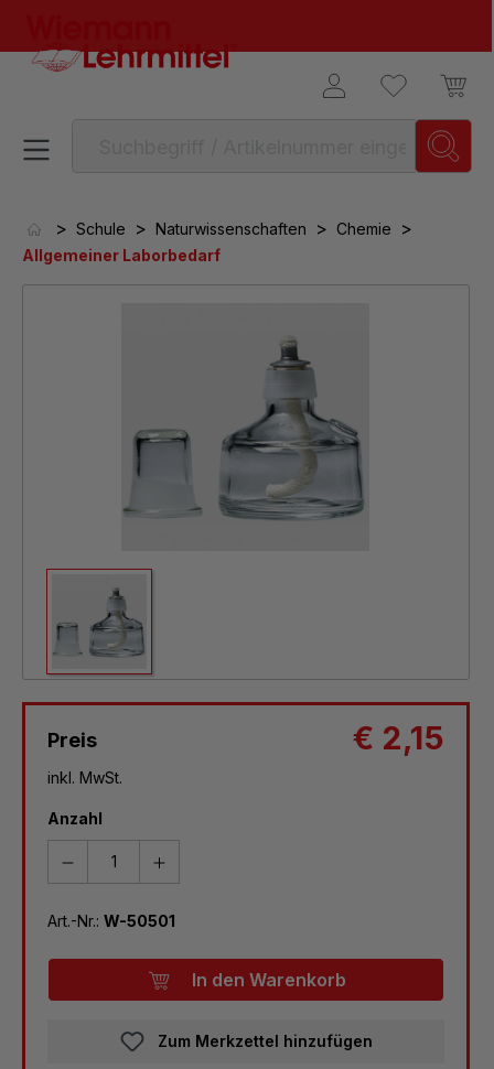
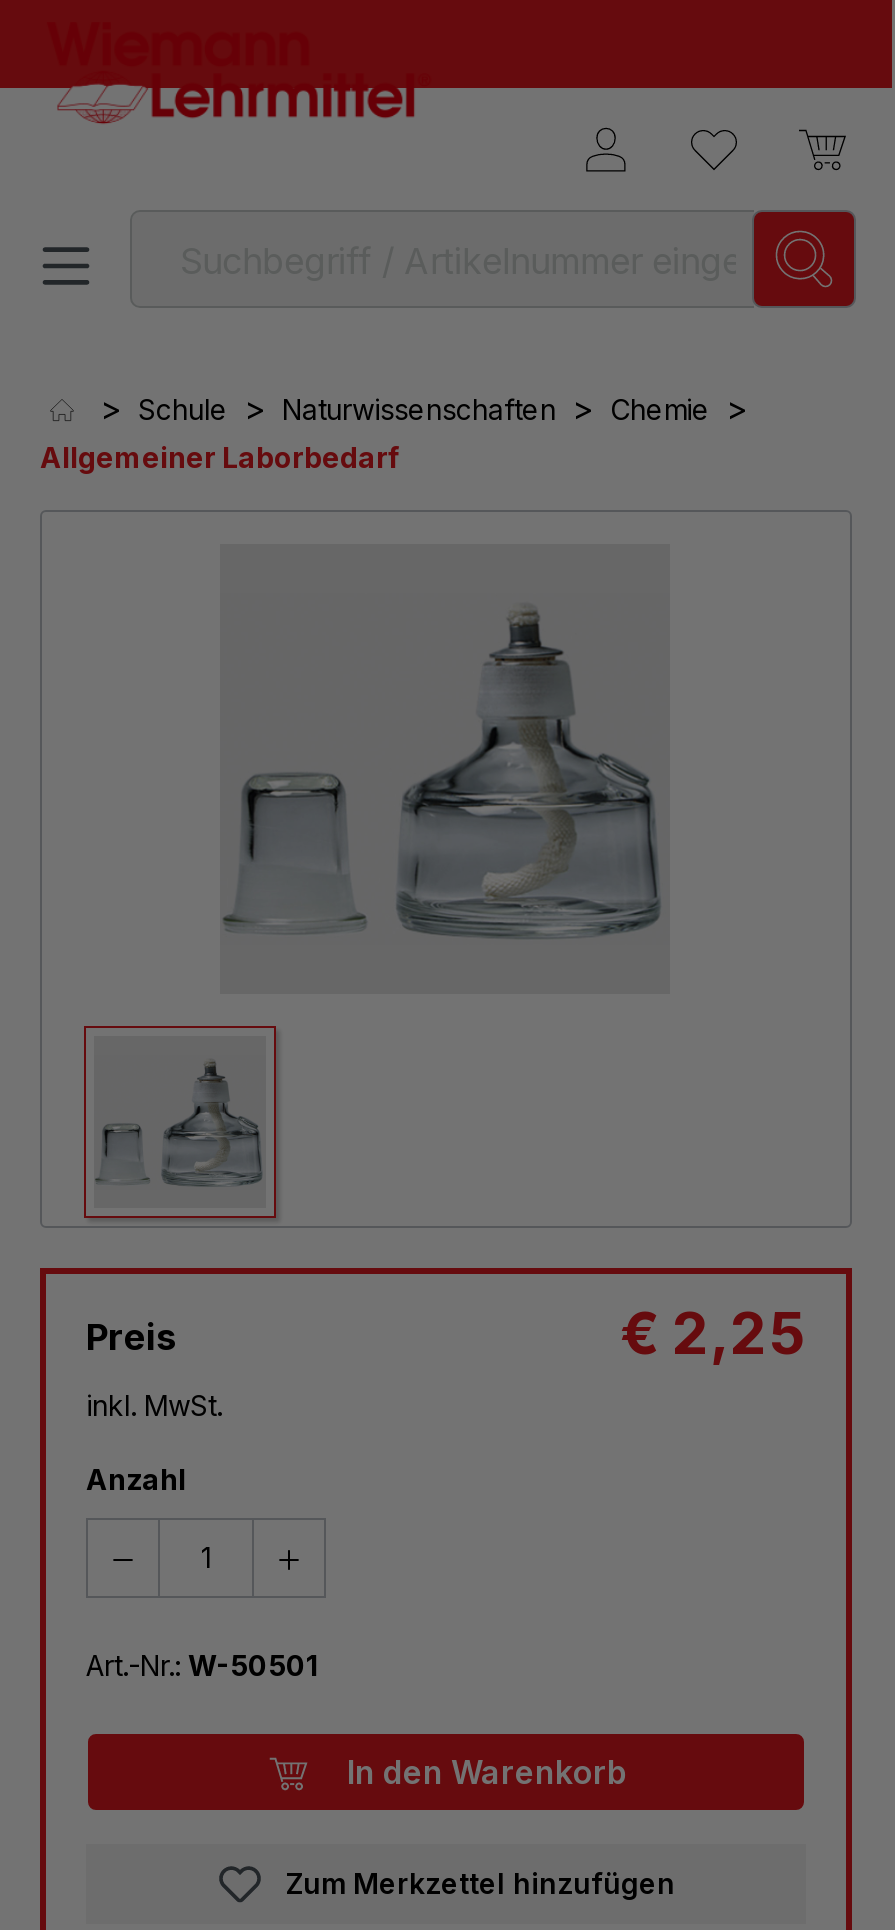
[353,719,444,757] € 2,15 -> [620,1298,806,1368] € 2,25

